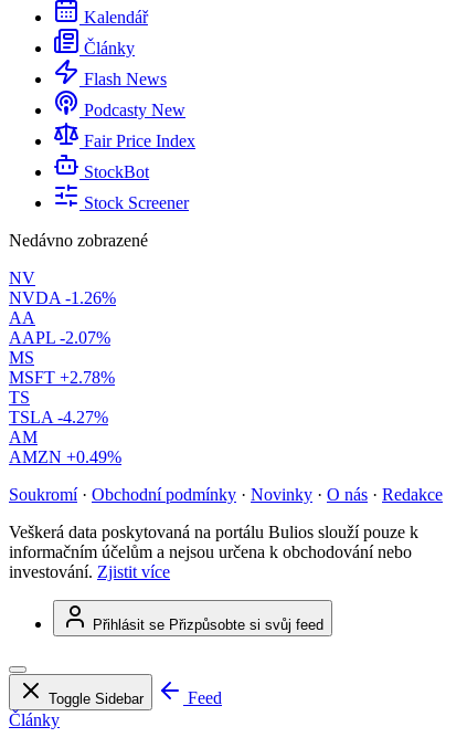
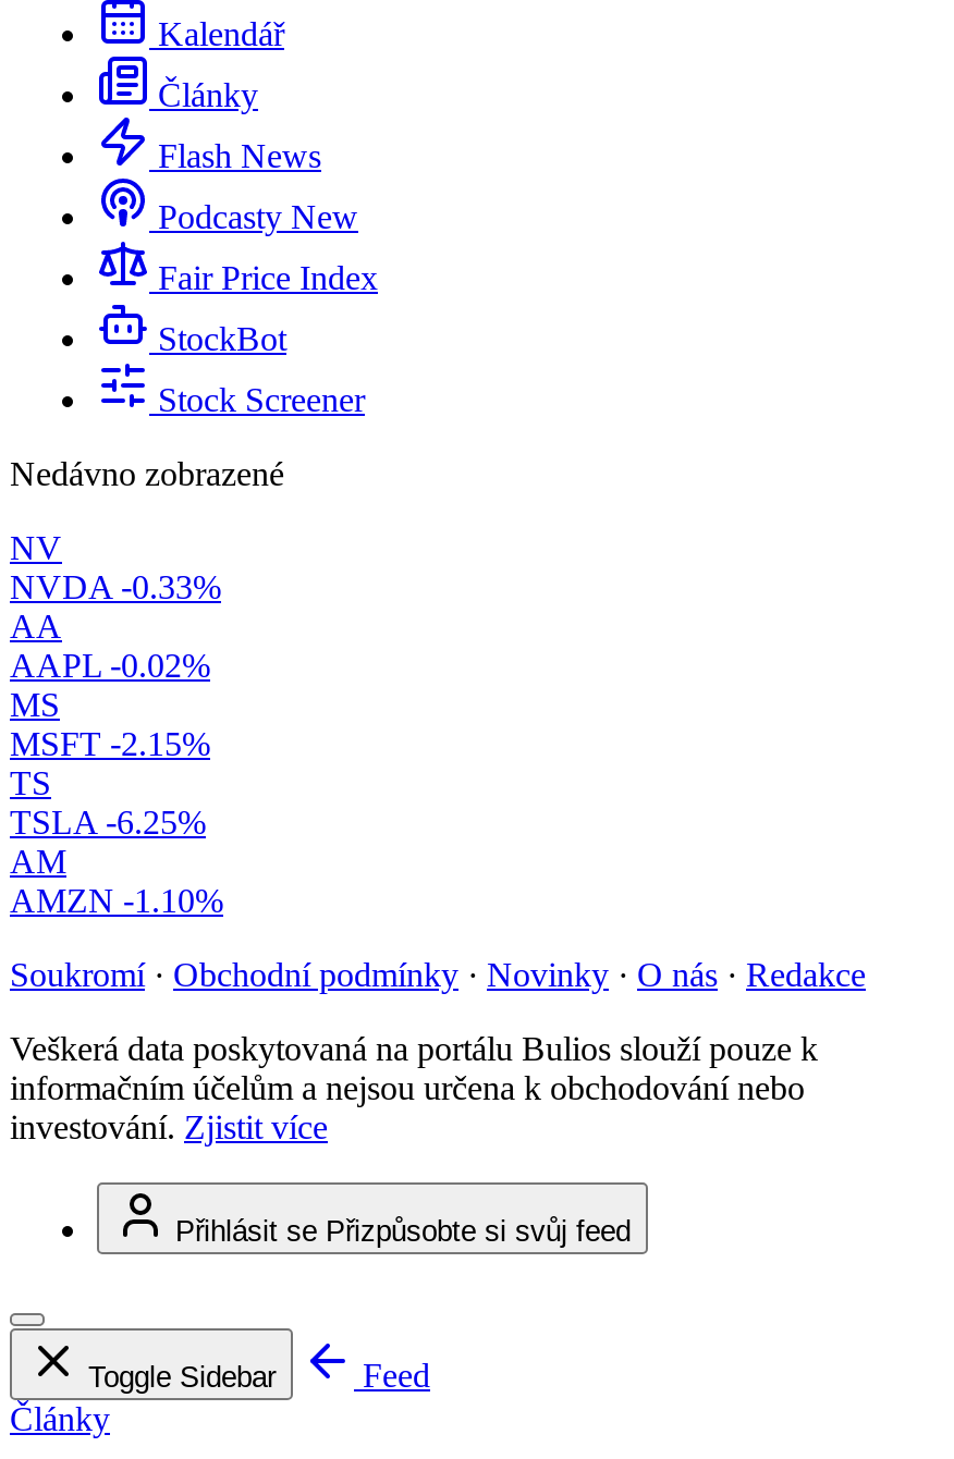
[9,288,116,307] NVDA -1.26% -> [10,569,221,606] NVDA -0.33%
[9,328,110,347] AAPL -2.07% -> [10,647,210,684] AAPL -0.02%
[9,368,115,387] MSFT +2.78% -> [10,725,210,762] MSFT -2.15%
[9,408,108,427] TSLA -4.27% -> [10,804,206,841] TSLA -6.25%
[9,448,121,466] AMZN +0.49% -> [10,882,223,919] AMZN -1.10%

